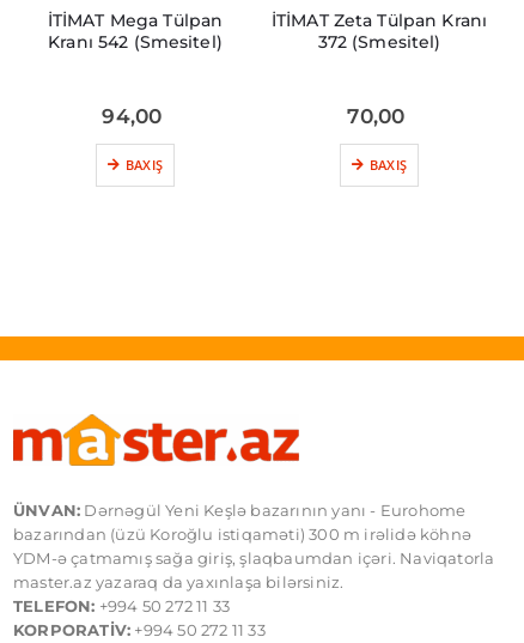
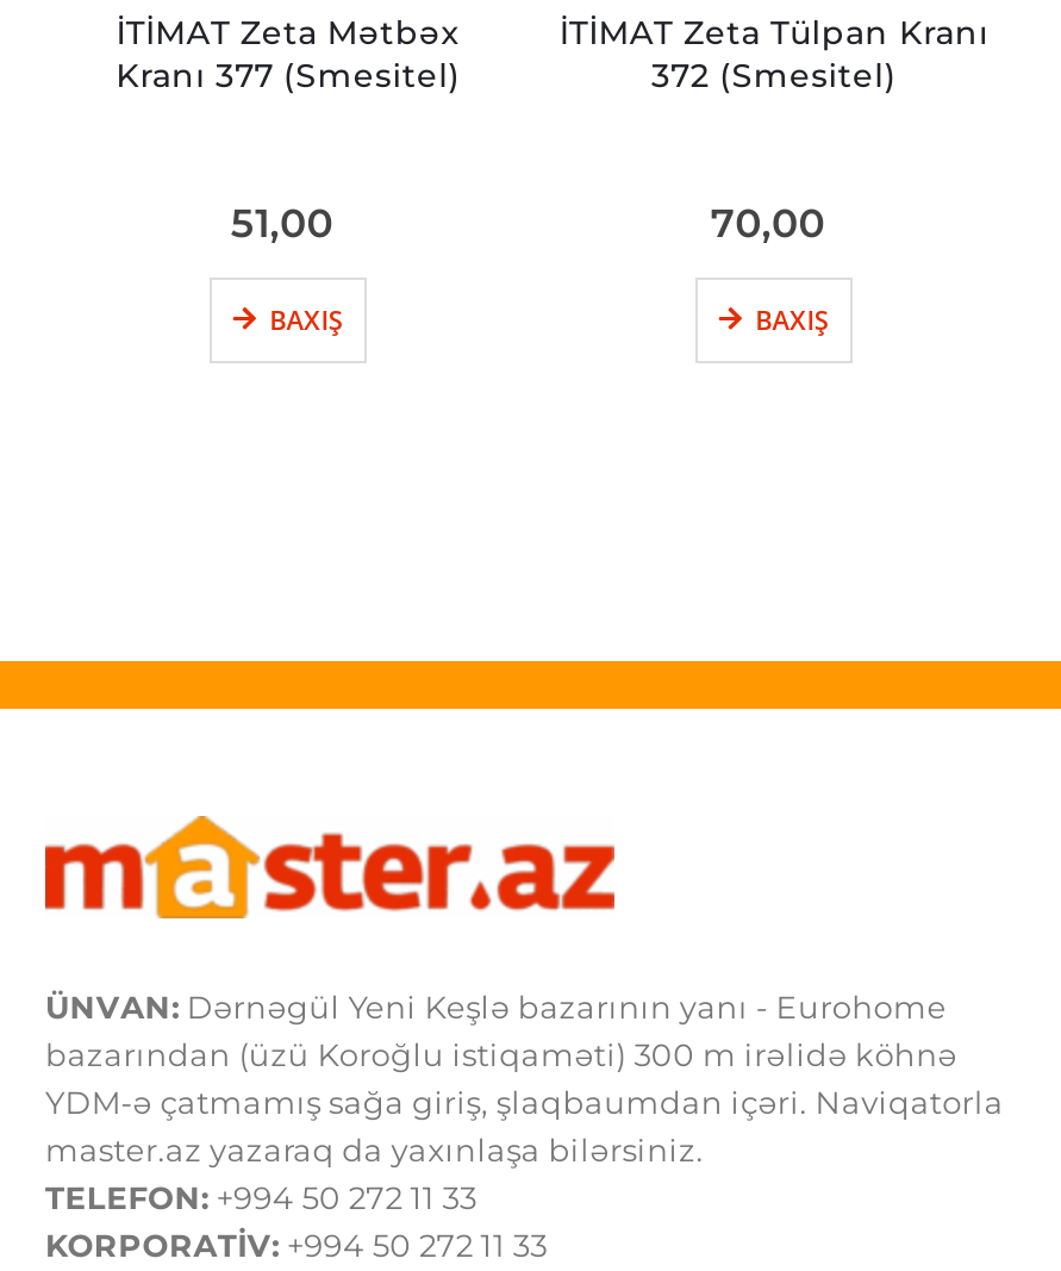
[48,11,223,30] İTİMAT Mega Tülpan -> [116,13,460,51] İTİMAT Zeta Mətbəx
[48,32,222,51] Kranı 542 (Smesitel) -> [116,56,461,94] Kranı 377 (Smesitel)
[102,104,168,128] 94,00 -> [231,198,346,246] 51,00

